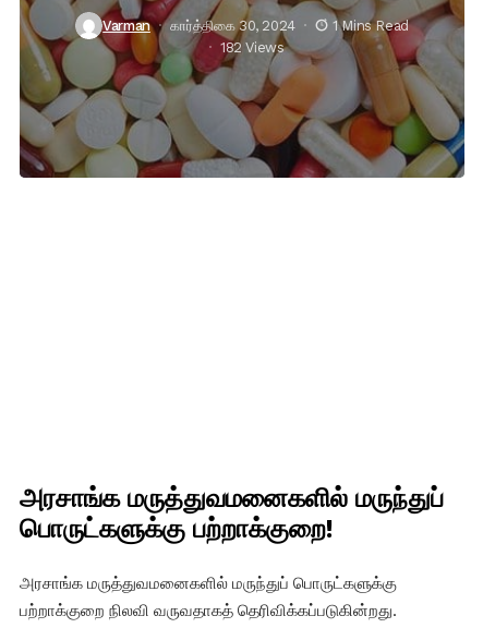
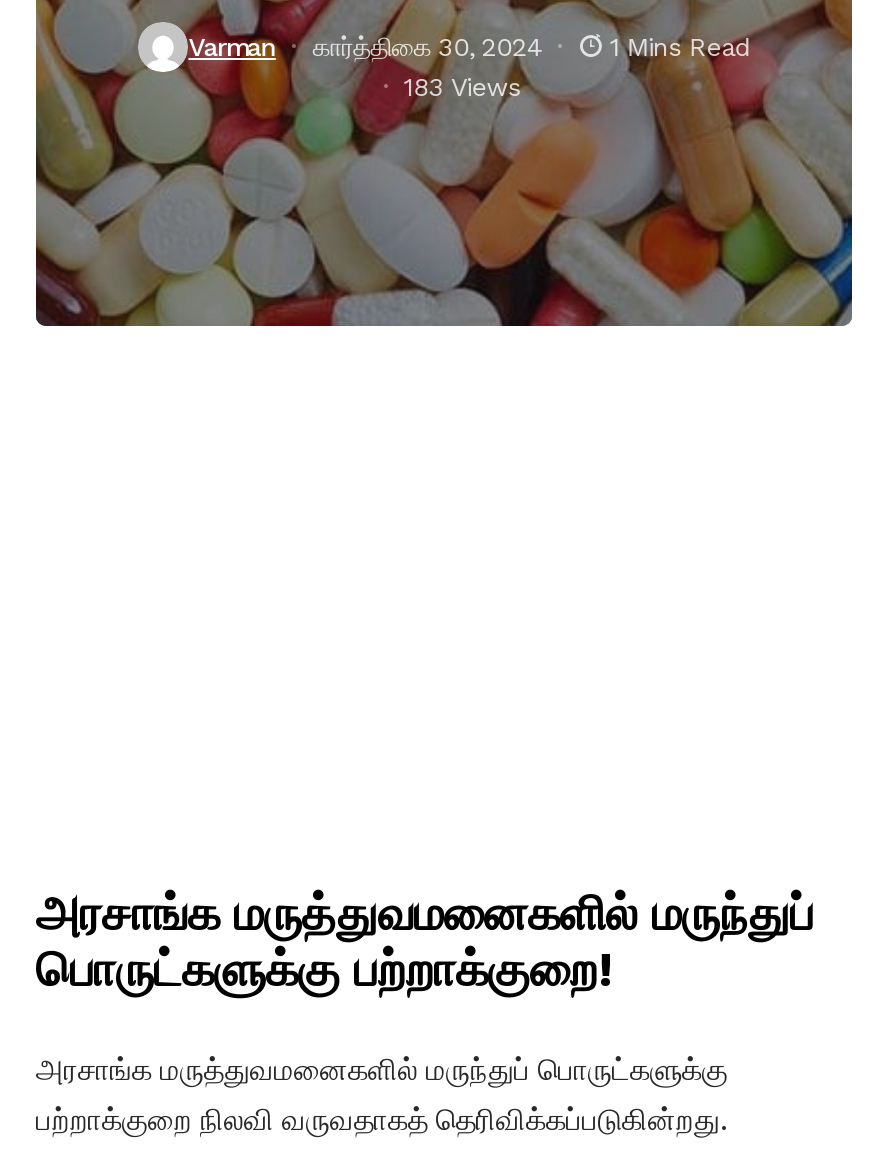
[220,39,284,55] 182 Views -> [404,71,521,101] 183 Views

